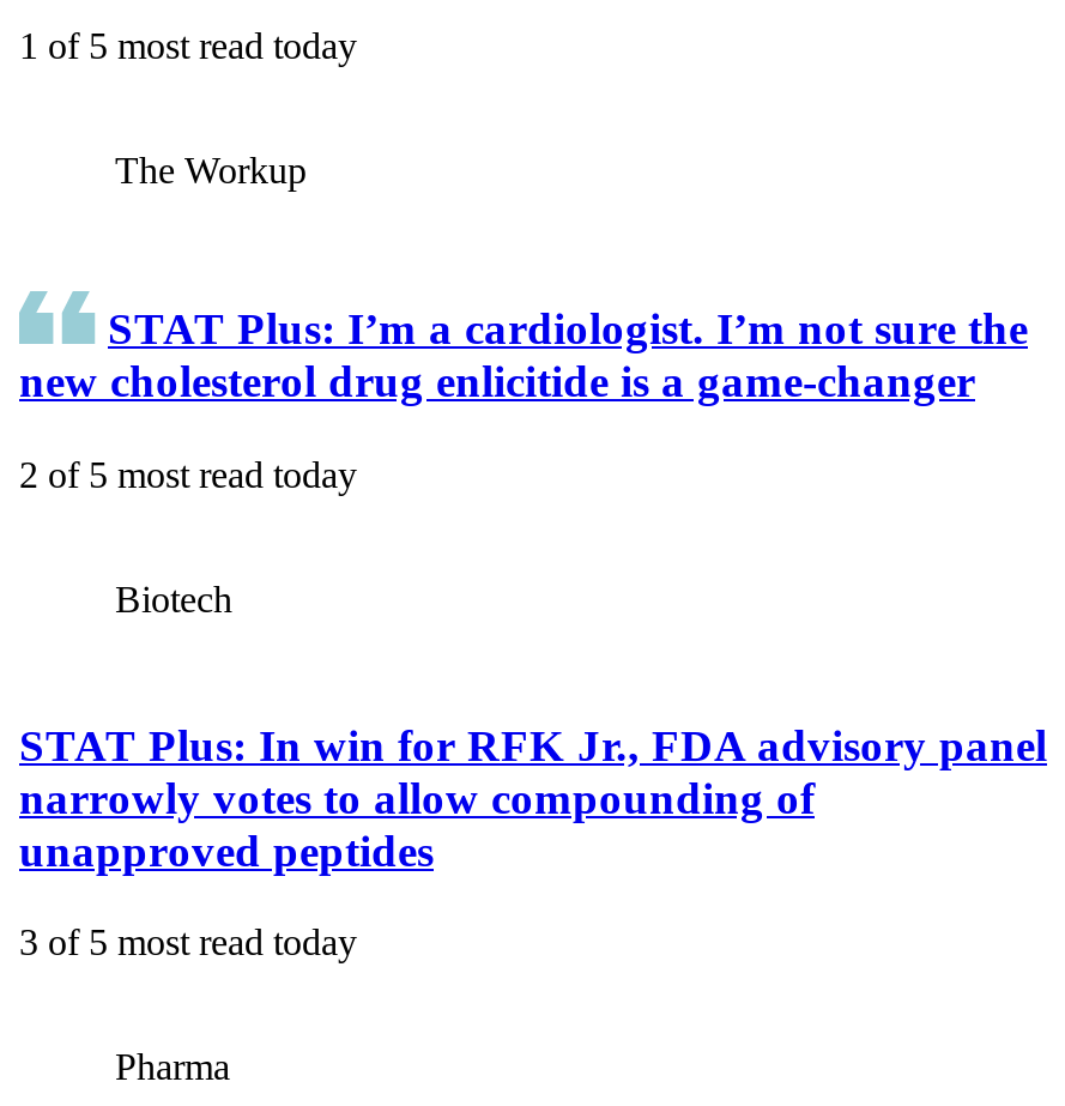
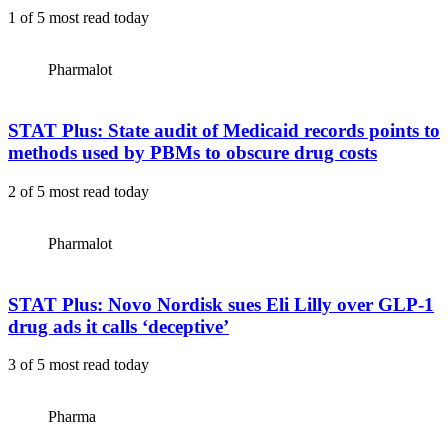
[115,151,307,192] The Workup -> [48,61,112,78] Pharmalot
[19,304,1028,407] STAT Plus: I’m a cardiologist. I’m not sure the | new cholesterol drug enlicitide is a game-changer -> [8,120,440,163] STAT Plus: State audit of Medicaid records points to | methods used by PBMs to obscure drug costs
[115,579,232,619] Biotech -> [48,235,112,252] Pharmalot
[19,719,1047,875] STAT Plus: In win for RFK Jr., FDA advisory panel | narrowly votes to allow compounding of | unapproved peptides -> [8,294,434,337] STAT Plus: Novo Nordisk sues Eli Lilly over GLP-1 | drug ads it calls ‘deceptive’

